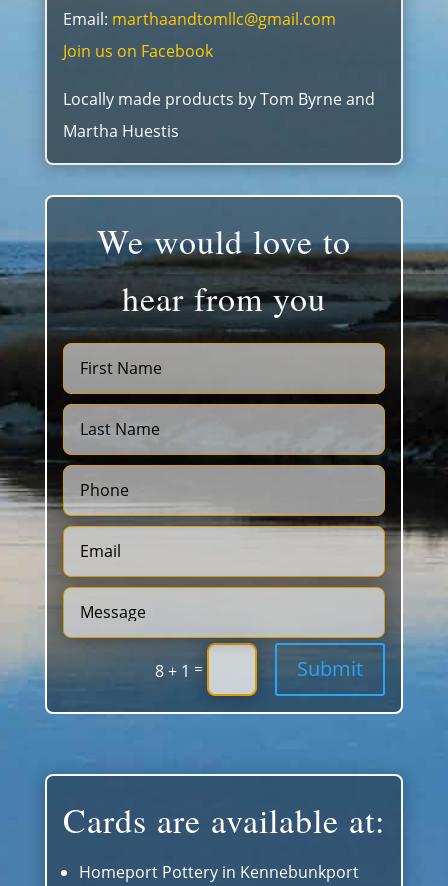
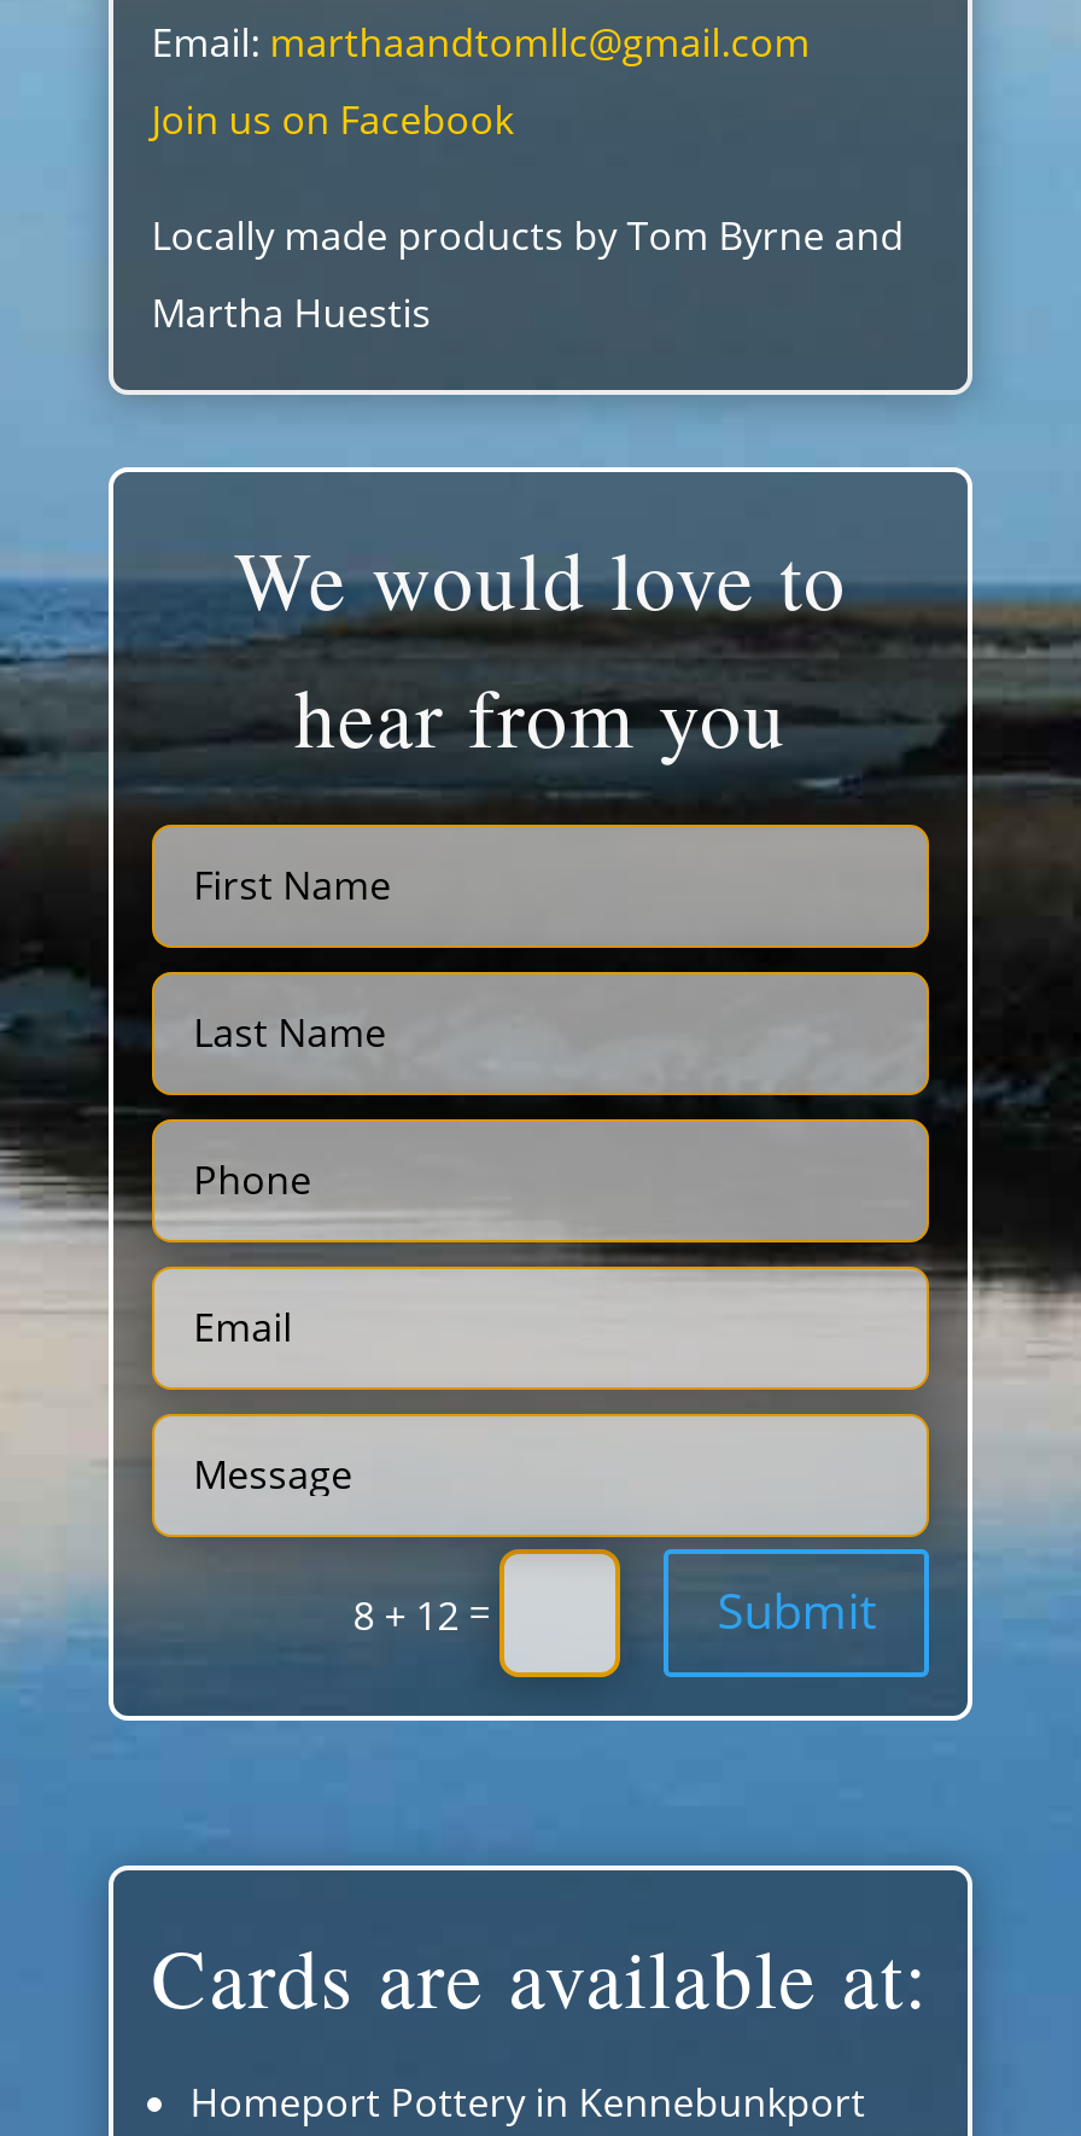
[155,658,207,681] 8 + 1 = -> [353,1585,500,1642] 8 + 12 =

